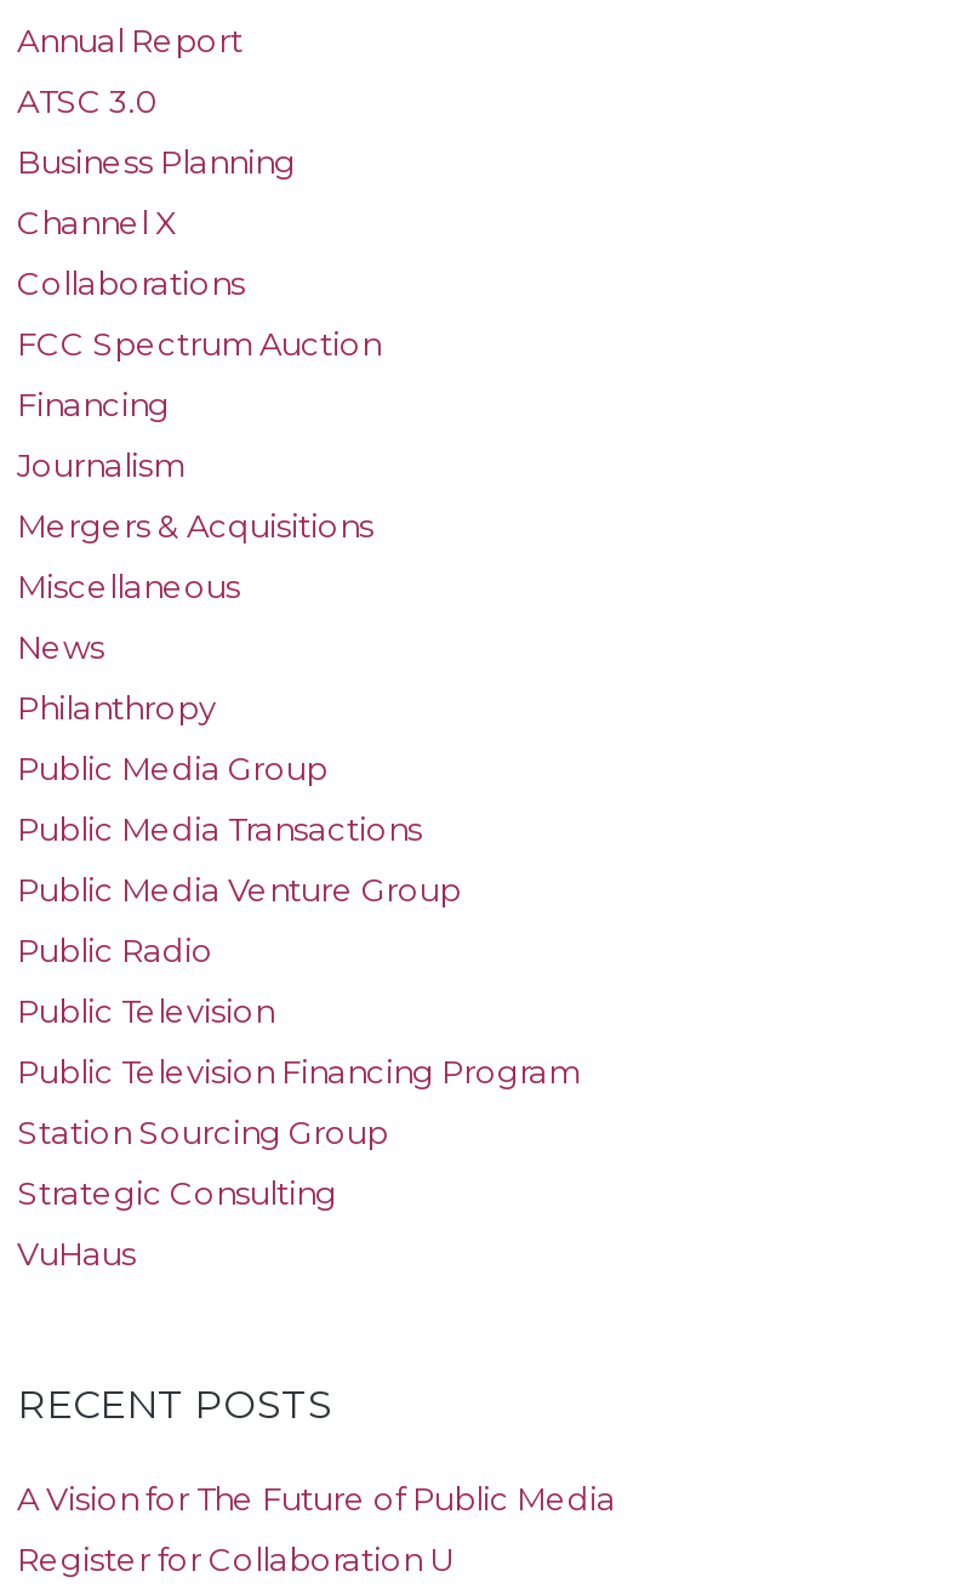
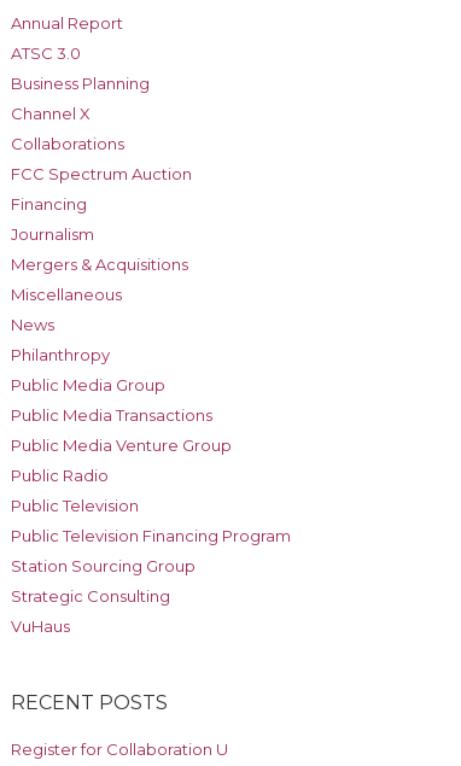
[17,1480,616,1519] A Vision for The Future of Public Media -> none

